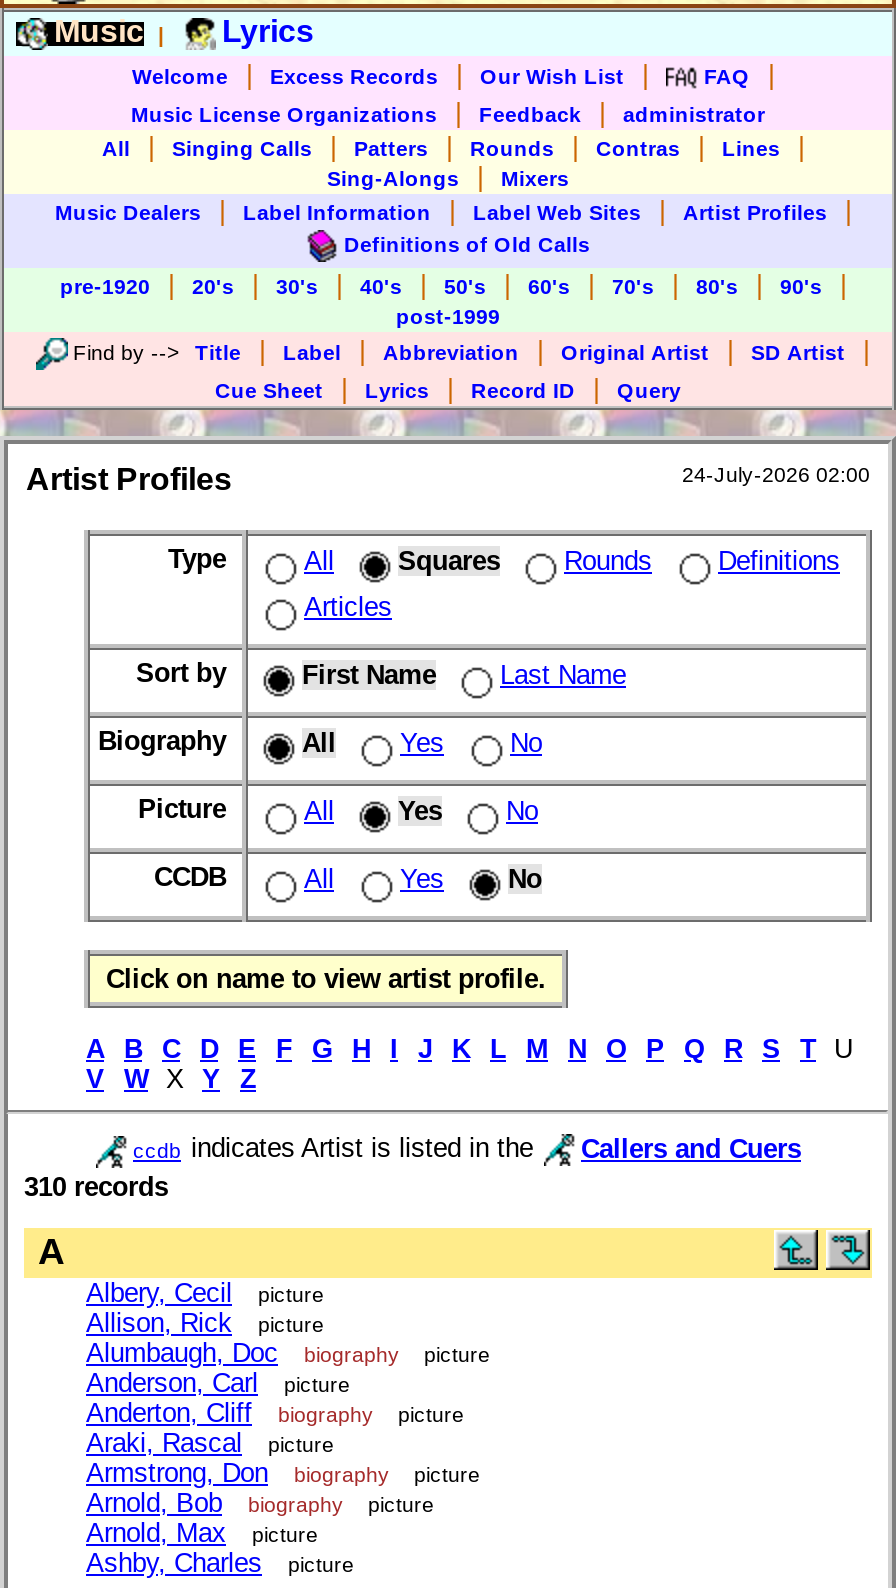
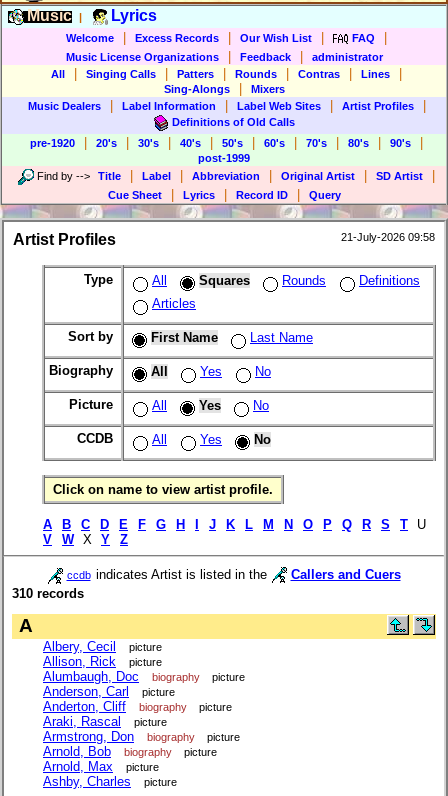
[682,463,870,487] 24-July-2026 02:00 -> [341,231,435,243] 21-July-2026 09:58

